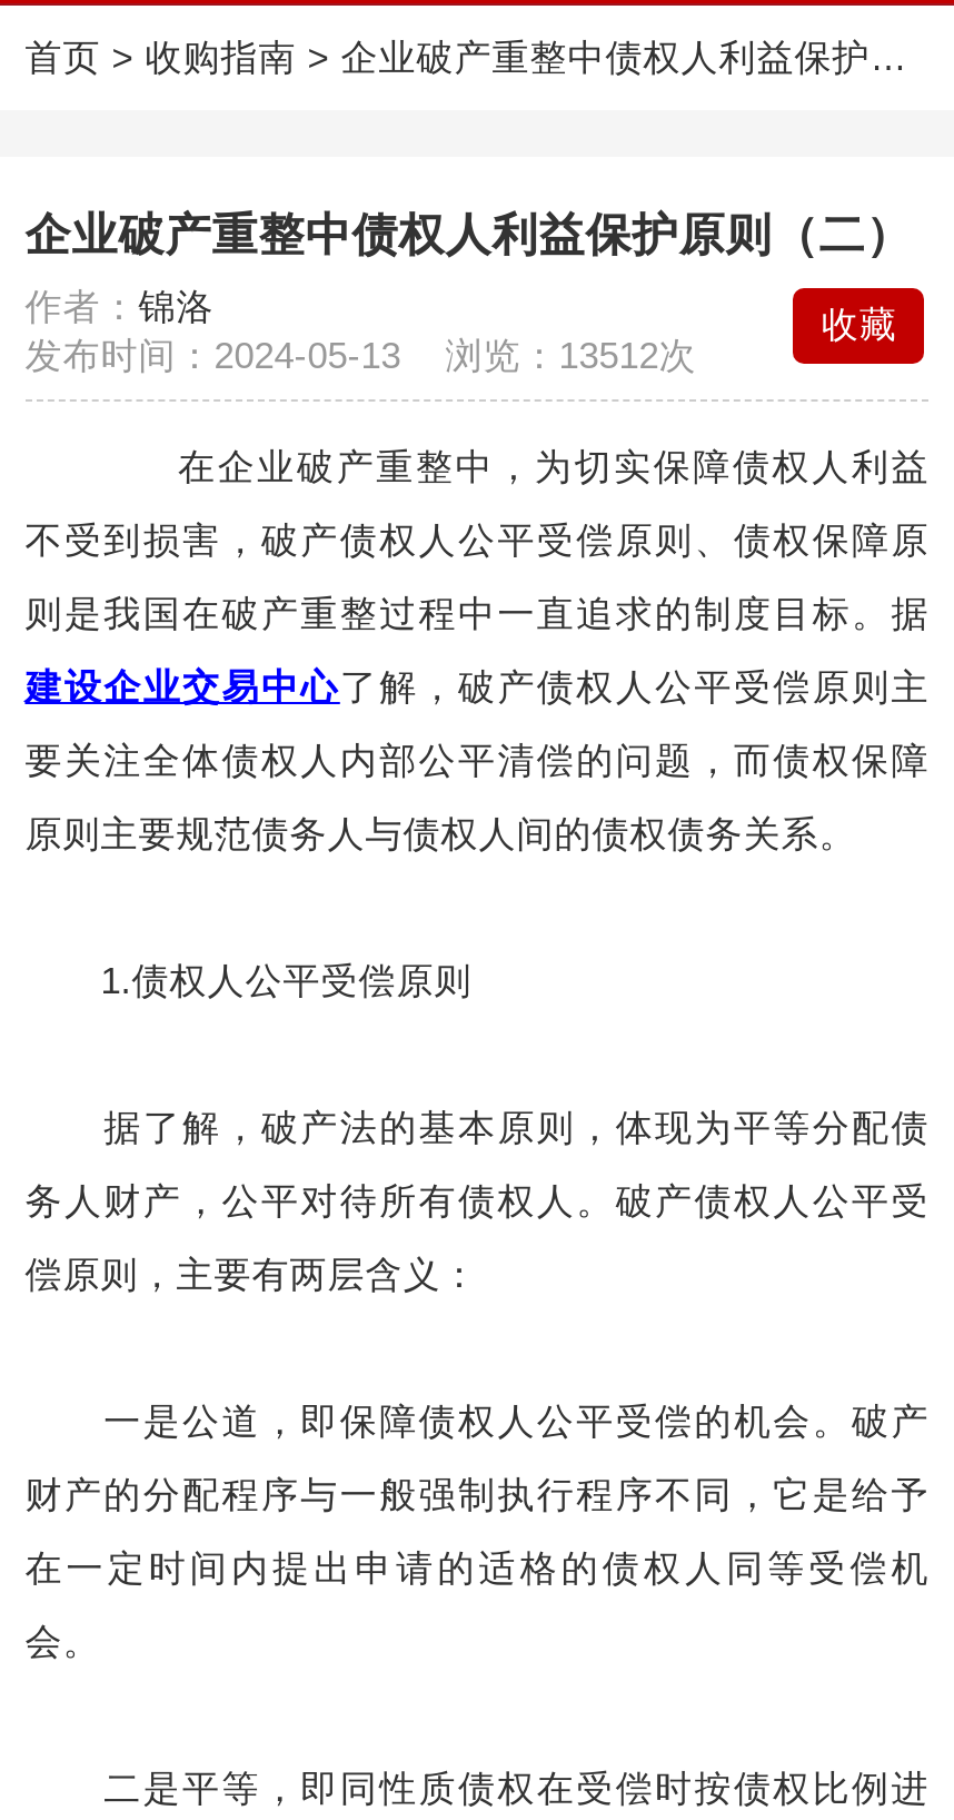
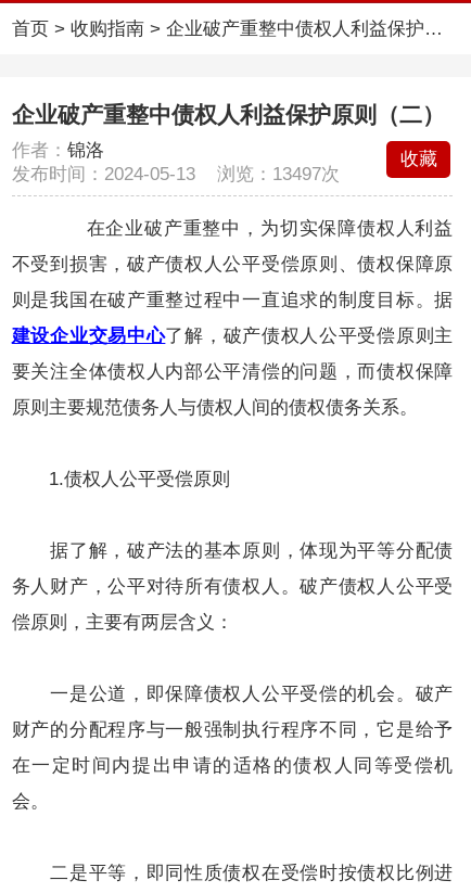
[25,334,696,377] 发布时间：2024-05-13 浏览：13512次 -> [12,164,339,184] 发布时间：2024-05-13 浏览：13497次

